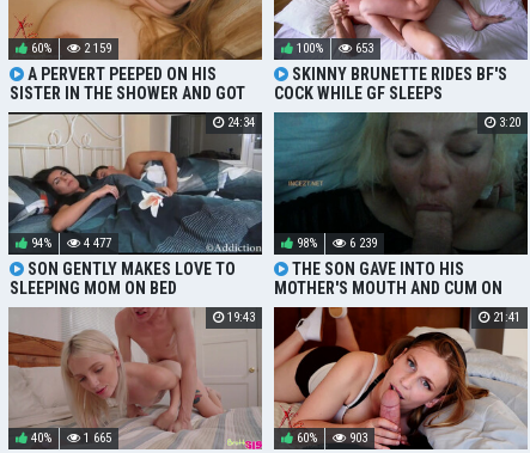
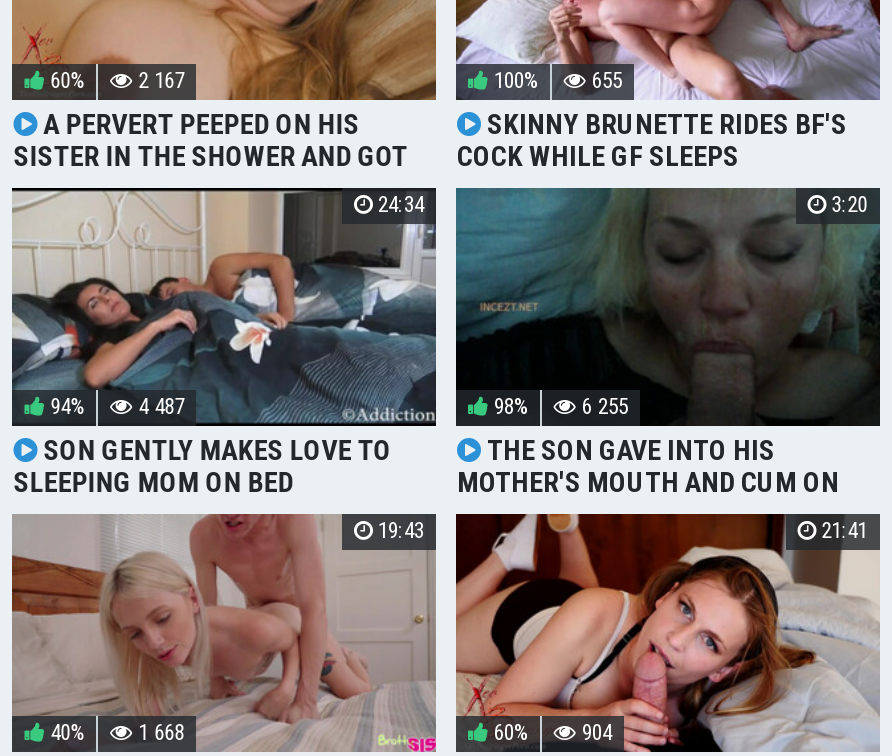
[28,41,112,56] 60% 2 159 -> [44,68,184,94] 60% 2 167
[293,41,373,56] 100% 653 -> [488,68,622,94] 100% 655
[28,236,112,251] 94% 4 477 -> [44,395,184,421] 94% 4 487
[293,236,377,251] 98% 6 239 -> [488,395,628,421] 98% 6 255
[28,431,112,446] 40% 1 665 -> [44,721,184,747] 40% 1 668
[293,431,367,446] 60% 903 -> [488,721,612,747] 60% 904

